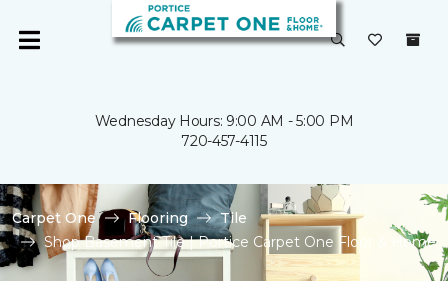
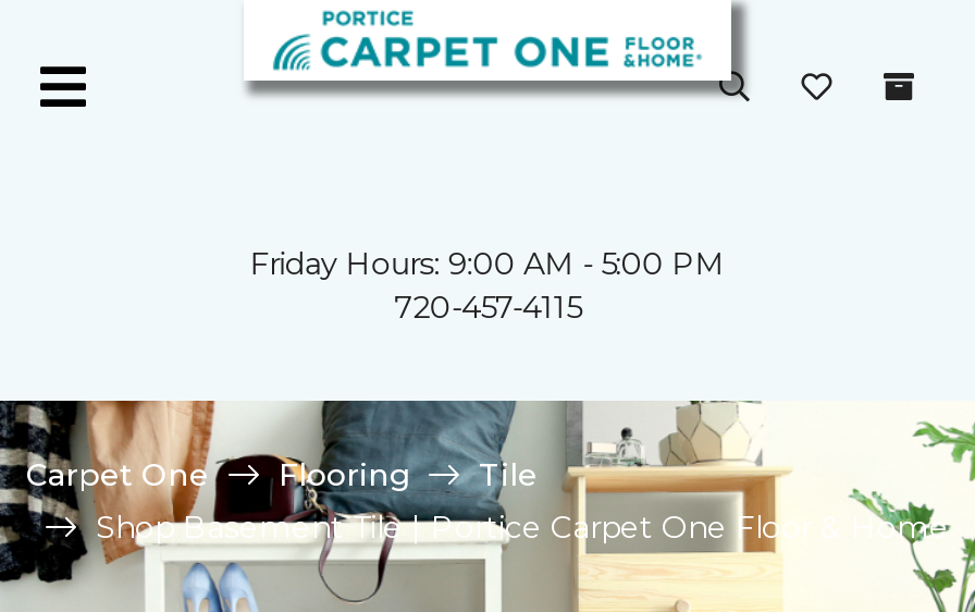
[95,112,353,130] Wednesday Hours: 9:00 AM - 5:00 PM -> [250,244,725,283] Friday Hours: 9:00 AM - 5:00 PM

